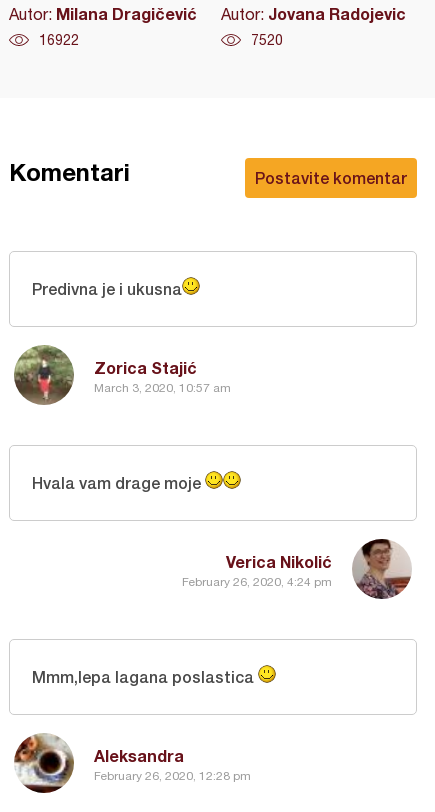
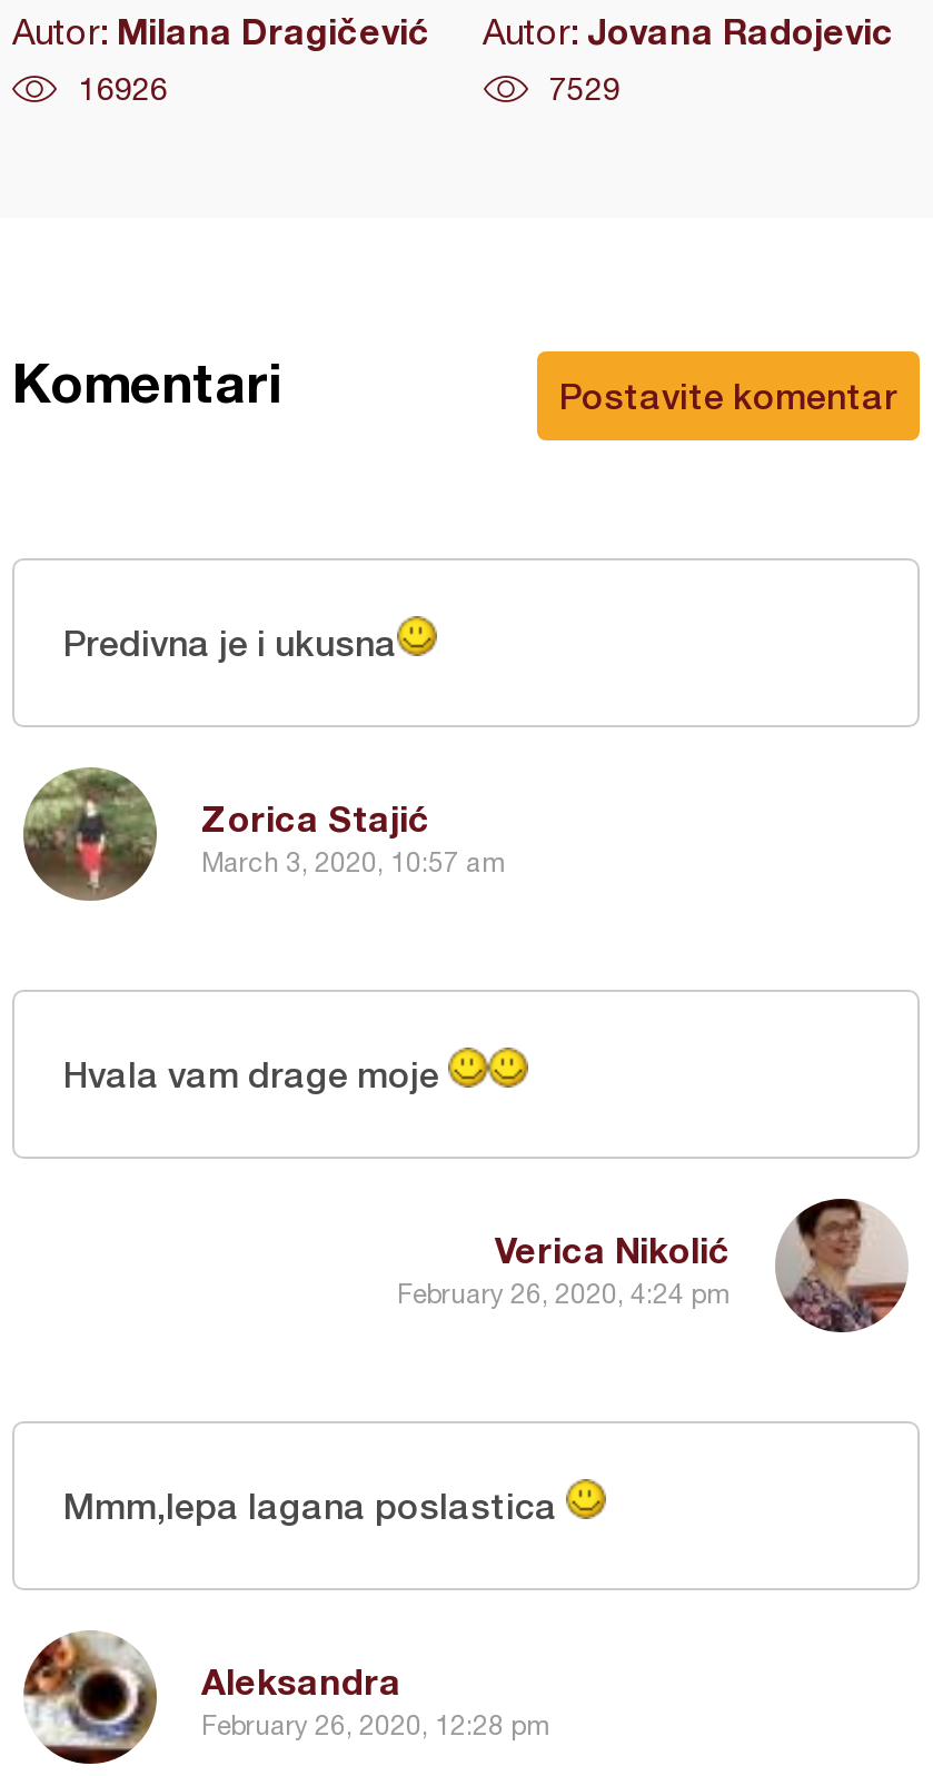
[39,32,79,48] 16922 -> [79,72,168,107] 16926
[250,32,282,48] 7520 -> [549,72,621,107] 7529

